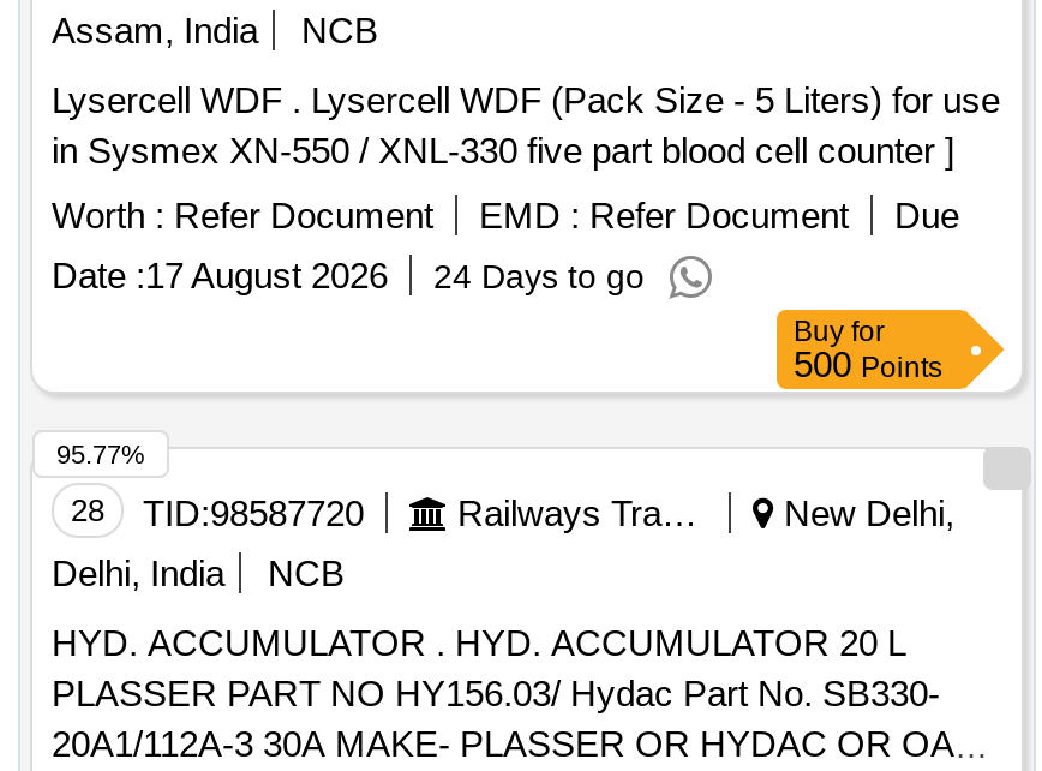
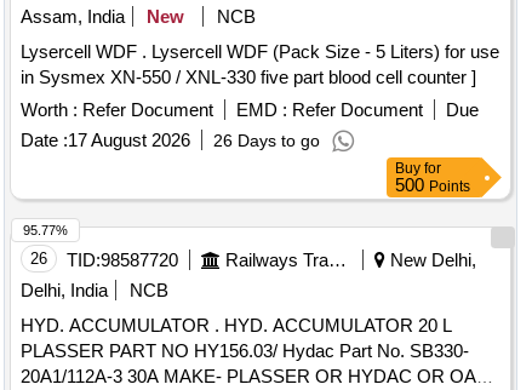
none -> [147,6,184,27] New
[52,255,645,296] Date : 17 August 2026 24 Days to go -> [21,130,320,150] Date : 17 August 2026 26 Days to go
[71,493,364,534] 28 TID:98587720 -> [30,250,178,270] 26 TID:98587720

